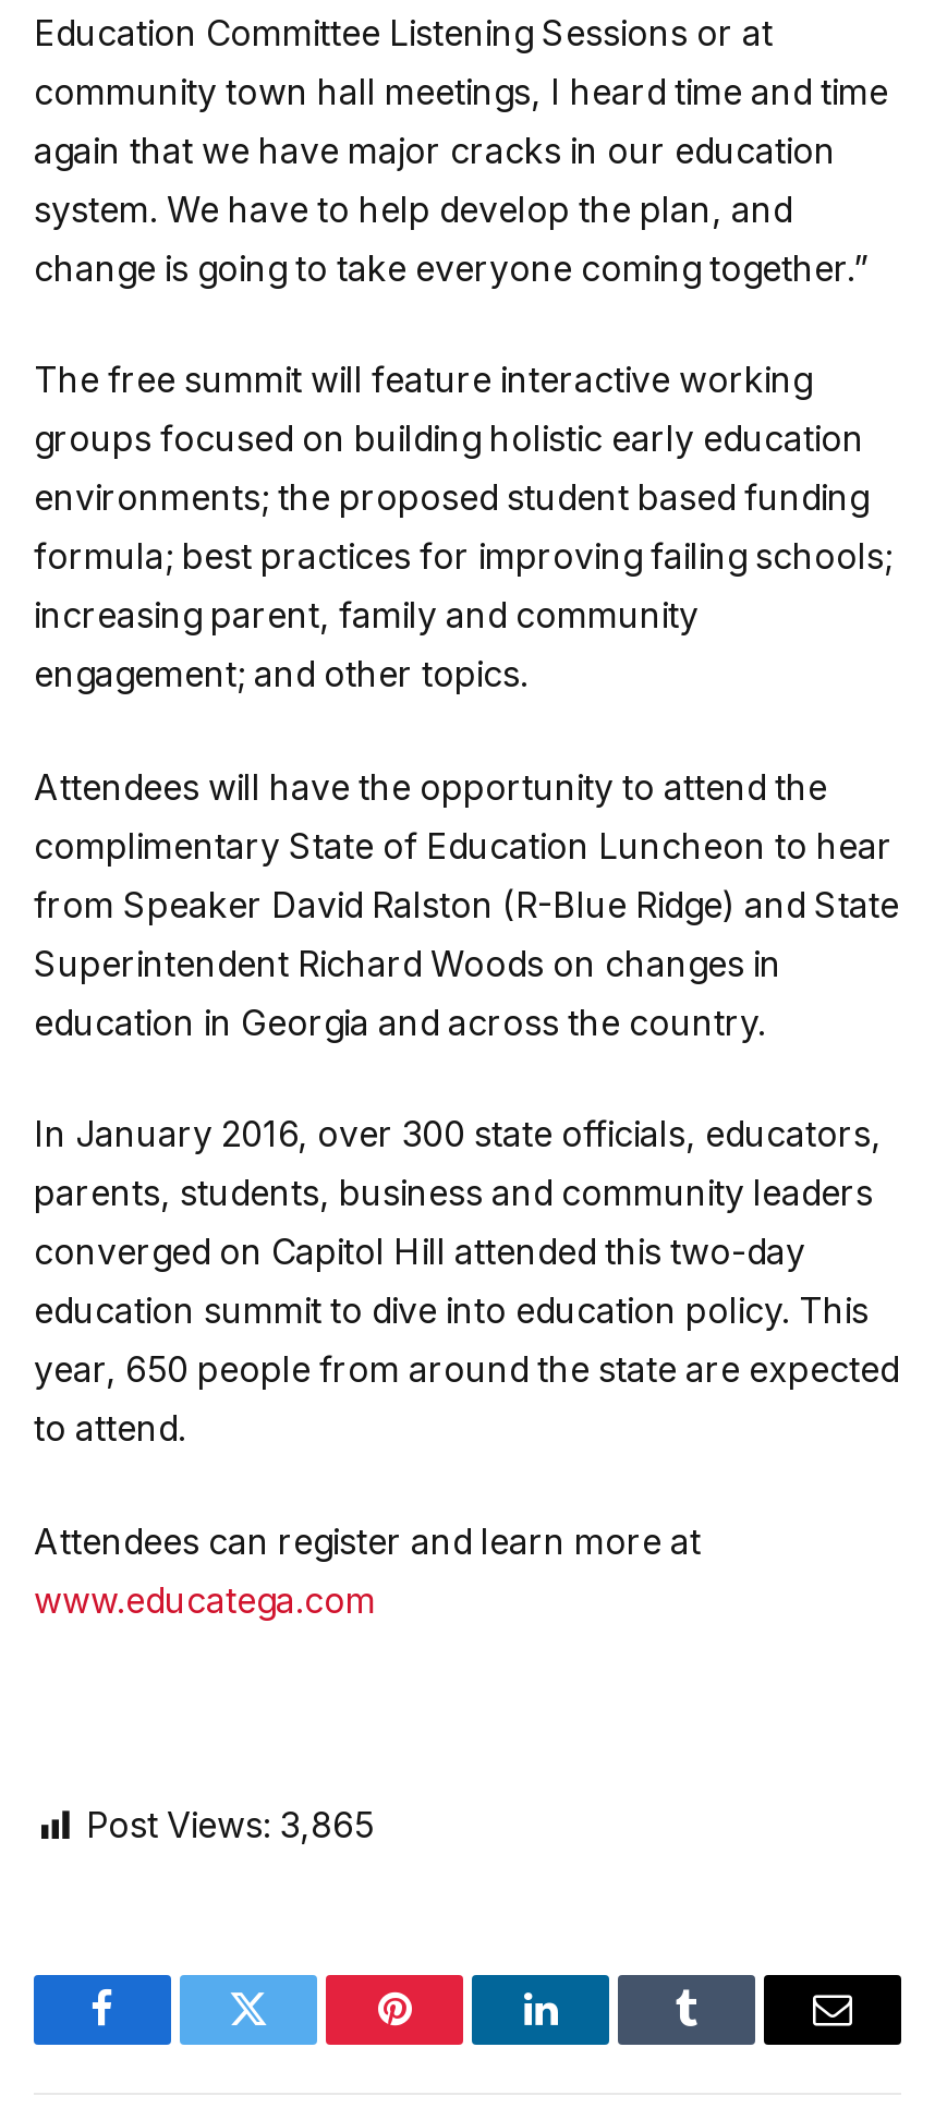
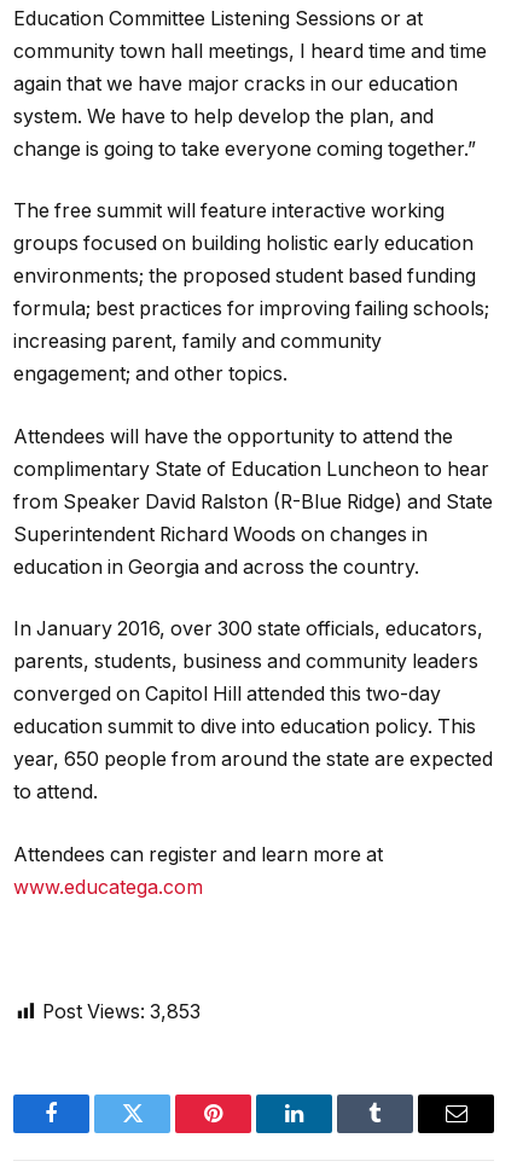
[86,1805,374,1846] Post Views: 3,865 -> [42,1000,201,1023] Post Views: 3,853

